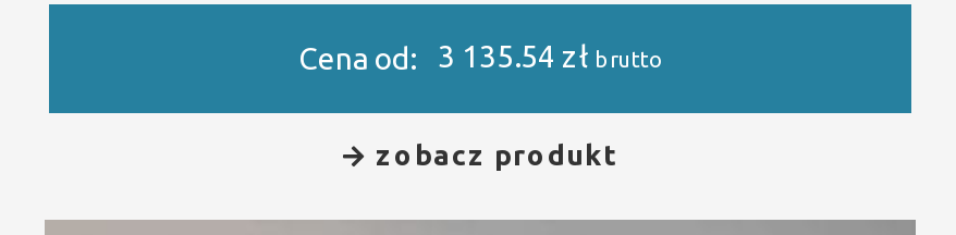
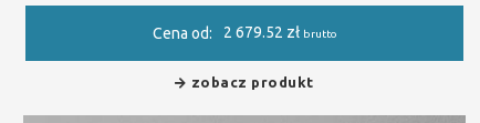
[298,39,662,76] Cena od: 3 135.54 zł brutto -> [152,23,337,42] Cena od: 2 679.52 zł brutto

